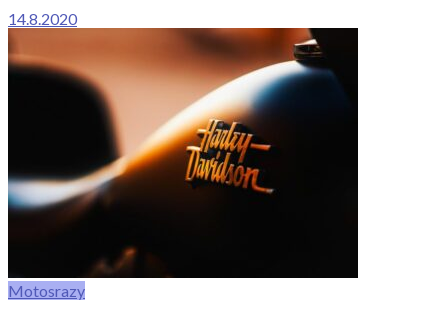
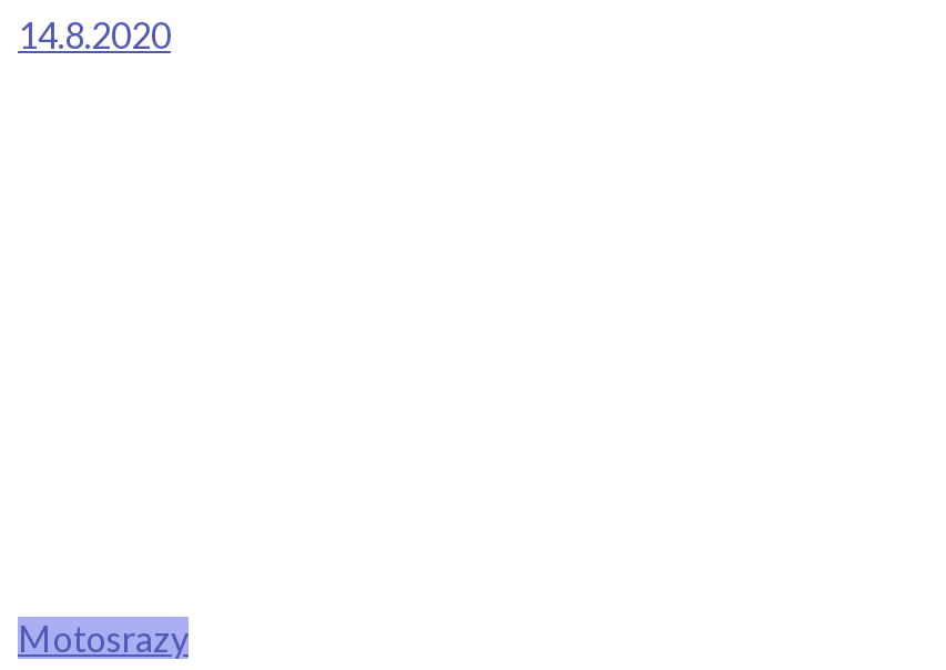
[7,27,359,279] [image] -> none

